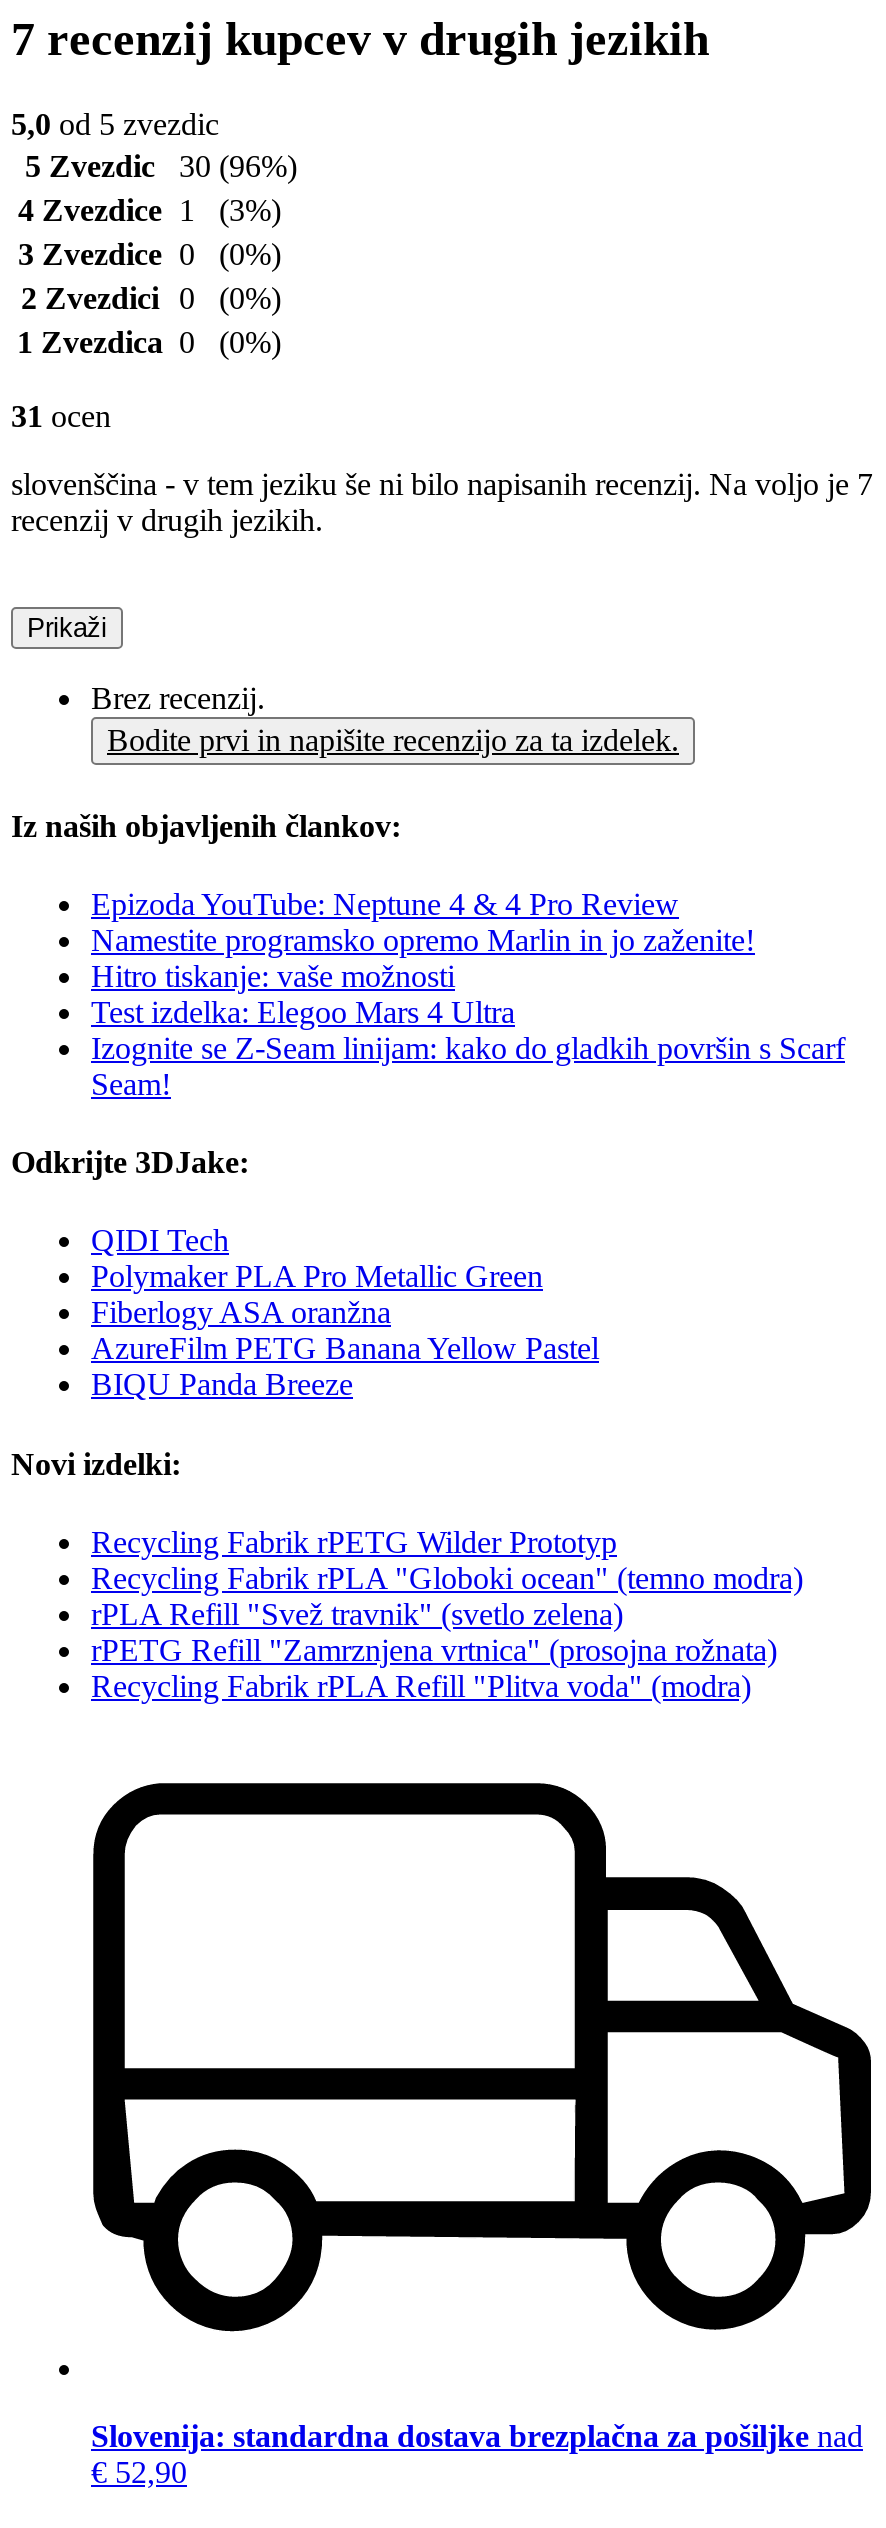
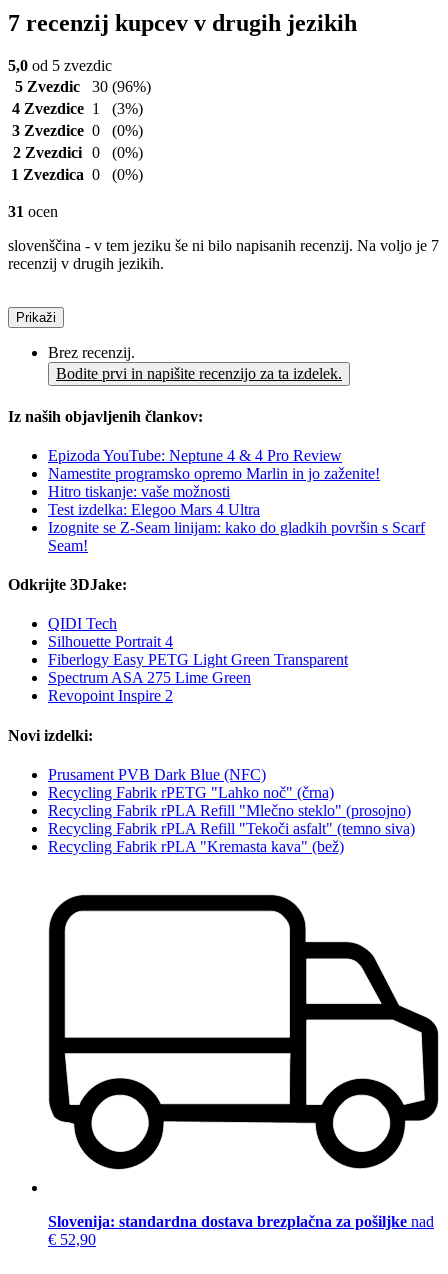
[91,1260,599,1402] Polymaker PLA Pro Metallic Green | Fiberlogy ASA oranžna | AzureFilm PETG Banana Yellow Pastel | BIQU Panda Breeze -> [48,633,348,704] Silhouette Portrait 4 | Fiberlogy Easy PETG Light Green Transparent | Spectrum ASA 275 Lime Green | Revopoint Inspire 2
[91,1525,803,1703] Recycling Fabrik rPETG Wilder Prototyp | Recycling Fabrik rPLA "Globoki ocean" (temno modra) | rPLA Refill "Svež travnik" (svetlo zelena) | rPETG Refill "Zamrznjena vrtnica" (prosojna rožnata) | Recycling Fabrik rPLA Refill "Plitva voda" (modra) -> [48,766,415,855] Prusament PVB Dark Blue (NFC) | Recycling Fabrik rPETG "Lahko noč" (črna) | Recycling Fabrik rPLA Refill "Mlečno steklo" (prosojno) | Recycling Fabrik rPLA Refill "Tekoči asfalt" (temno siva) | Recycling Fabrik rPLA "Kremasta kava" (bež)

